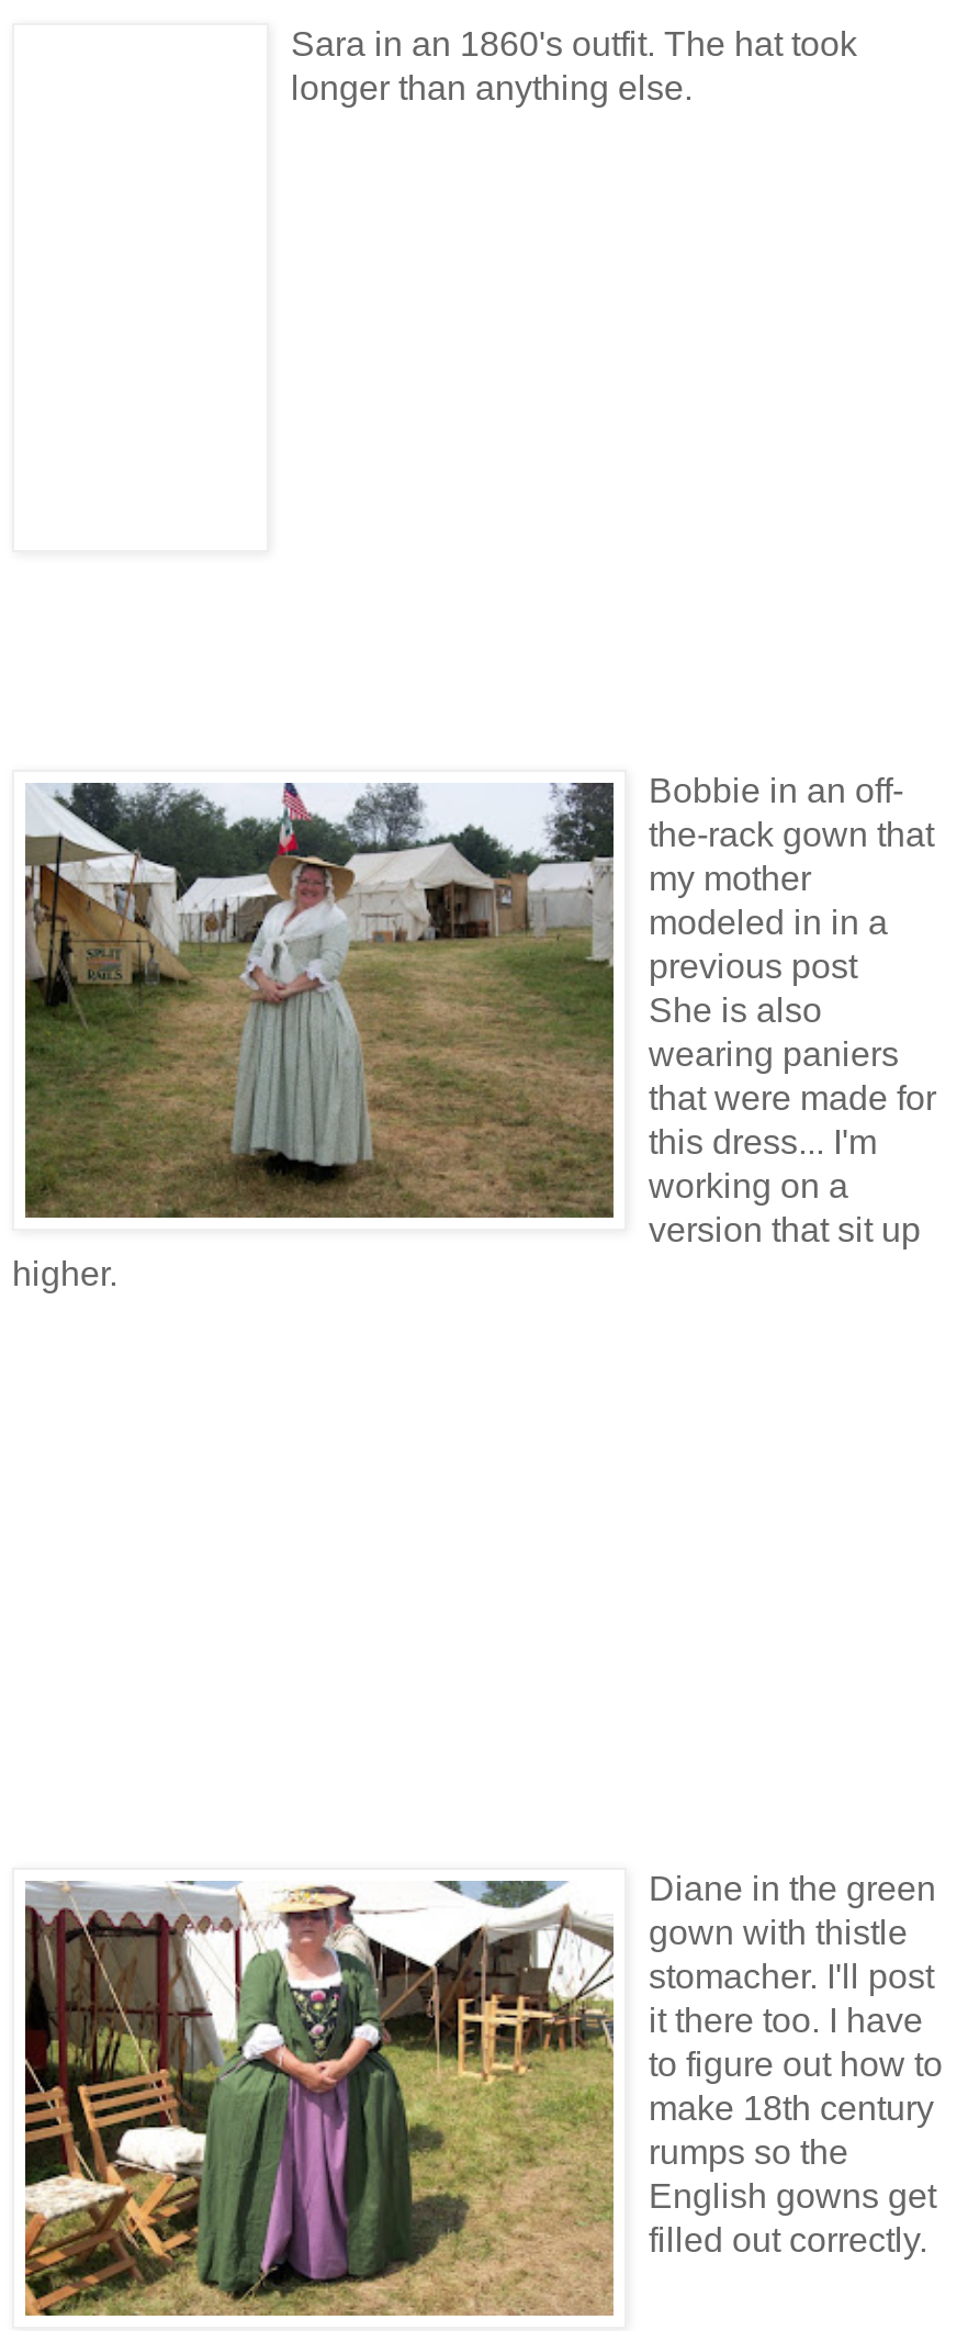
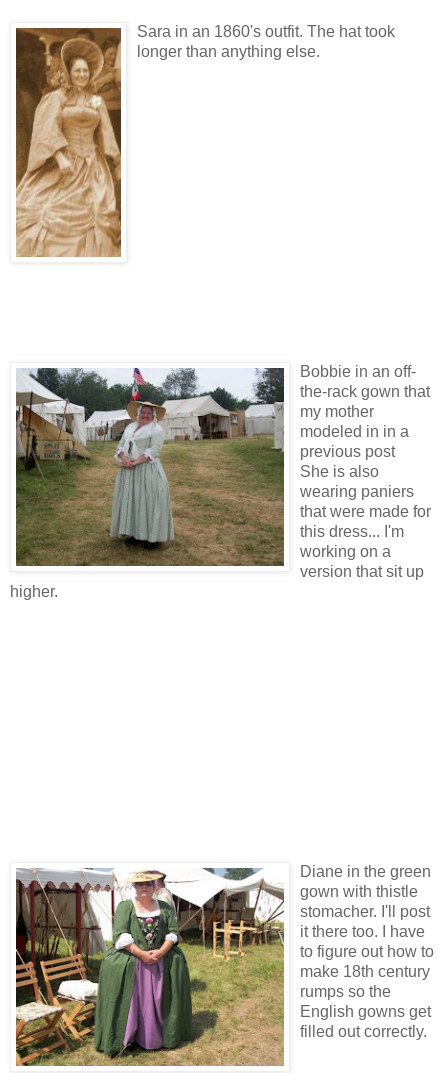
none -> [15,27,122,258] [image]

